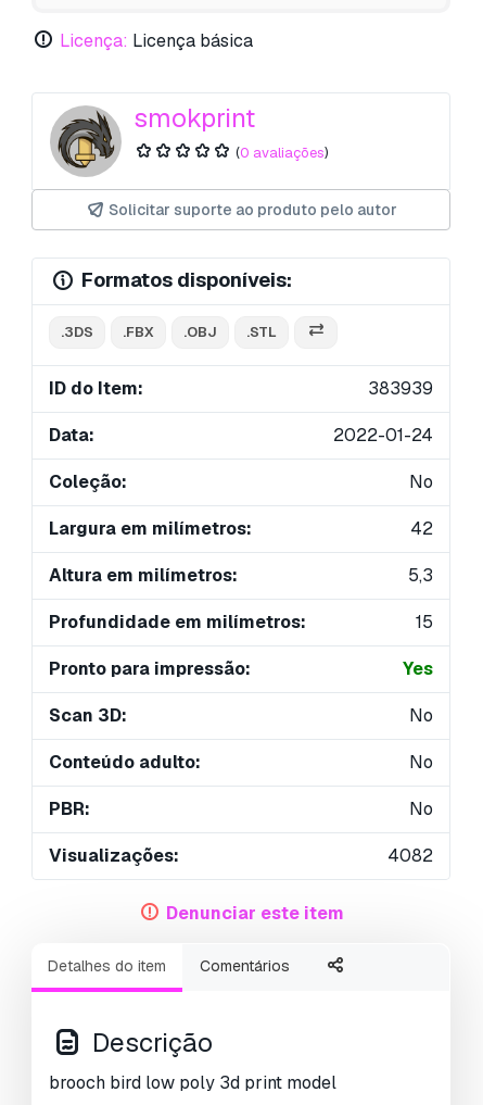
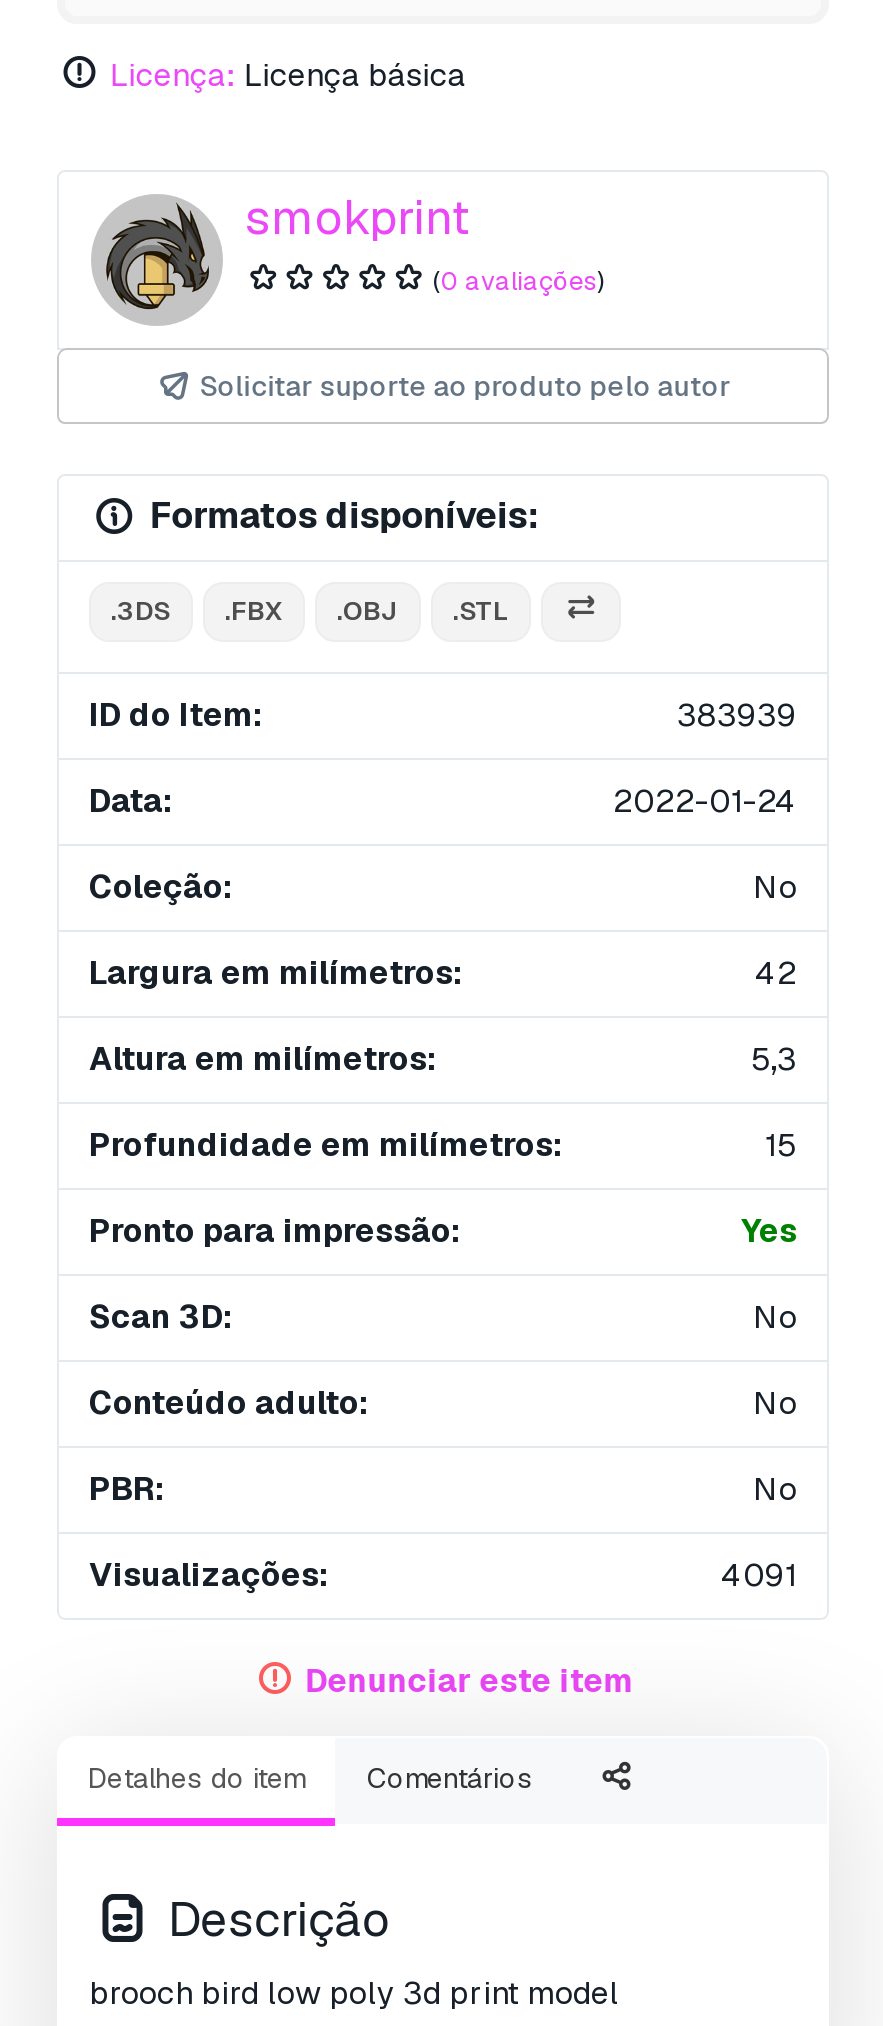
[387,844,433,867] 4082 -> [721,1554,797,1596] 4091

